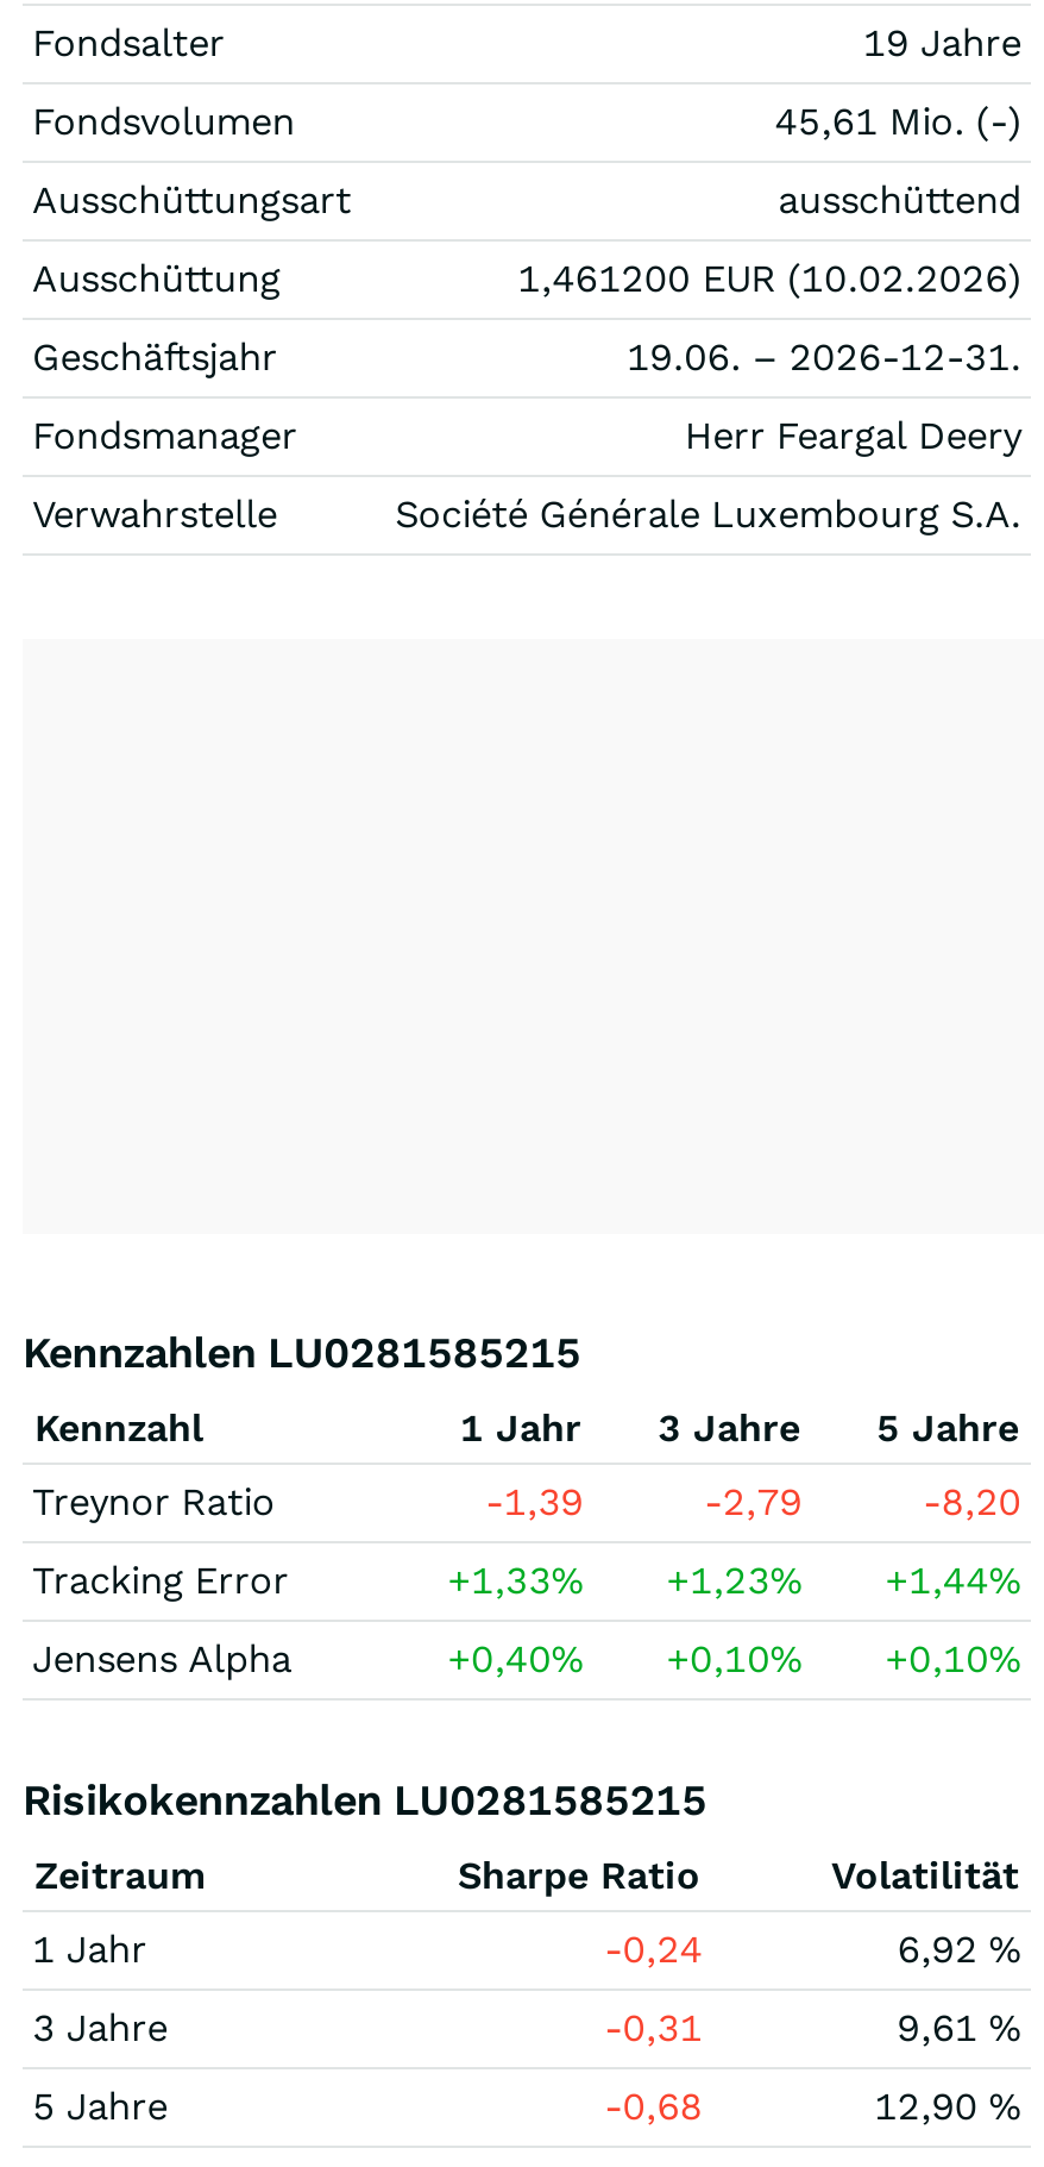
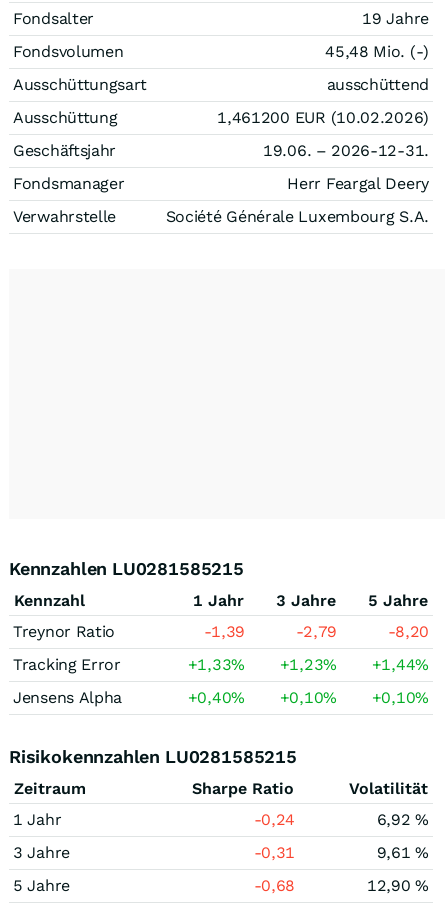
[775,99,1021,144] 45,61 Mio. (-) -> [325,42,429,61] 45,48 Mio. (-)

